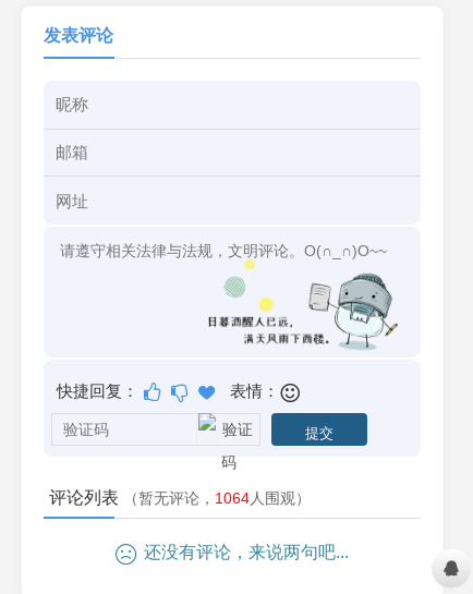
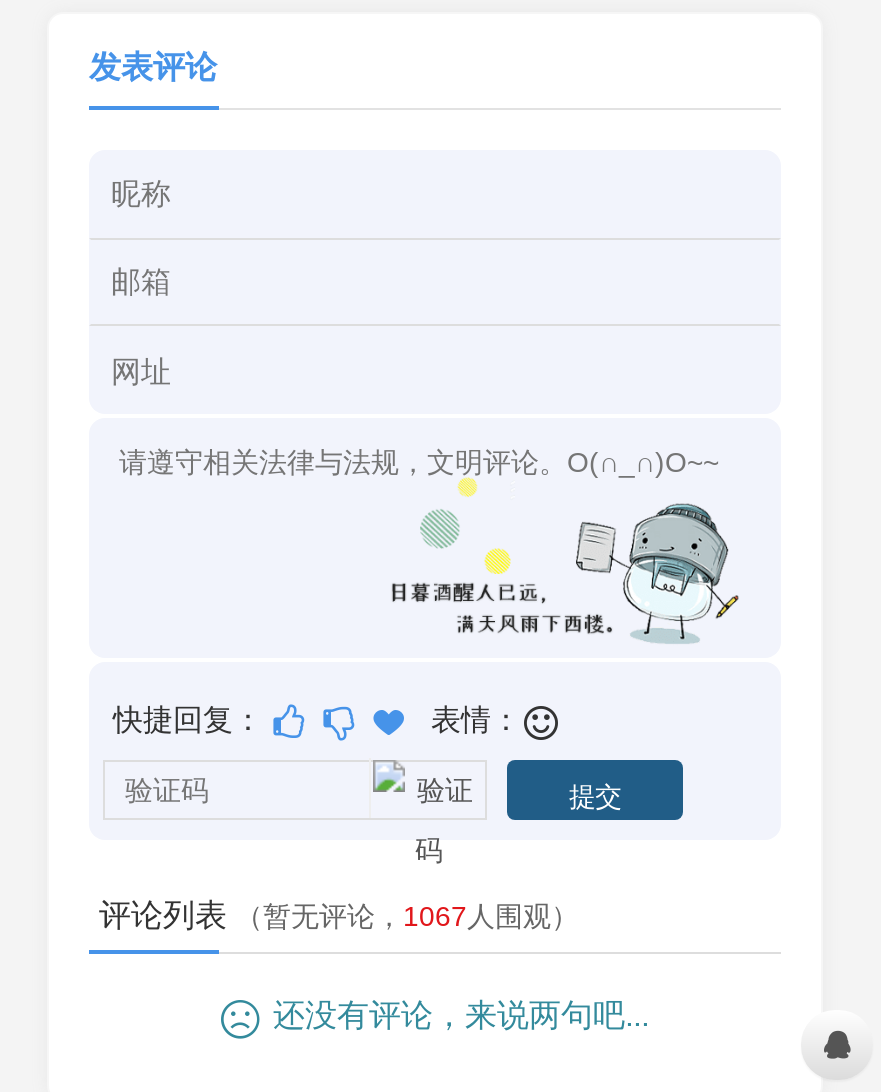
[49,488,311,507] 评论列表（暂无评论，1064人围观） -> [99,898,579,932] 评论列表（暂无评论，1067人围观）

